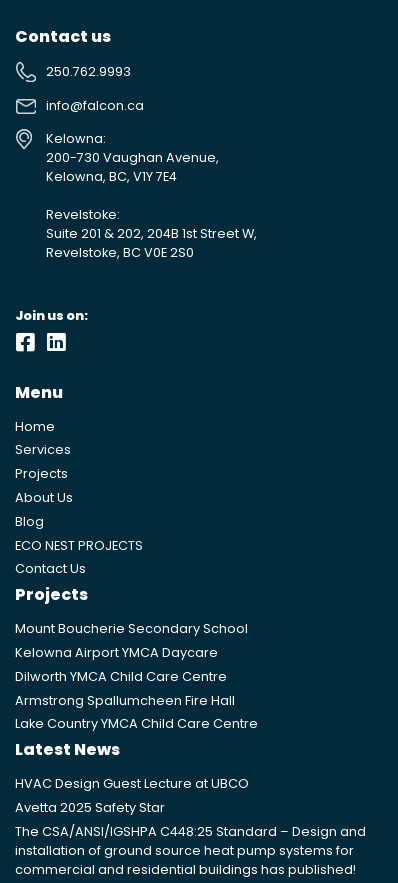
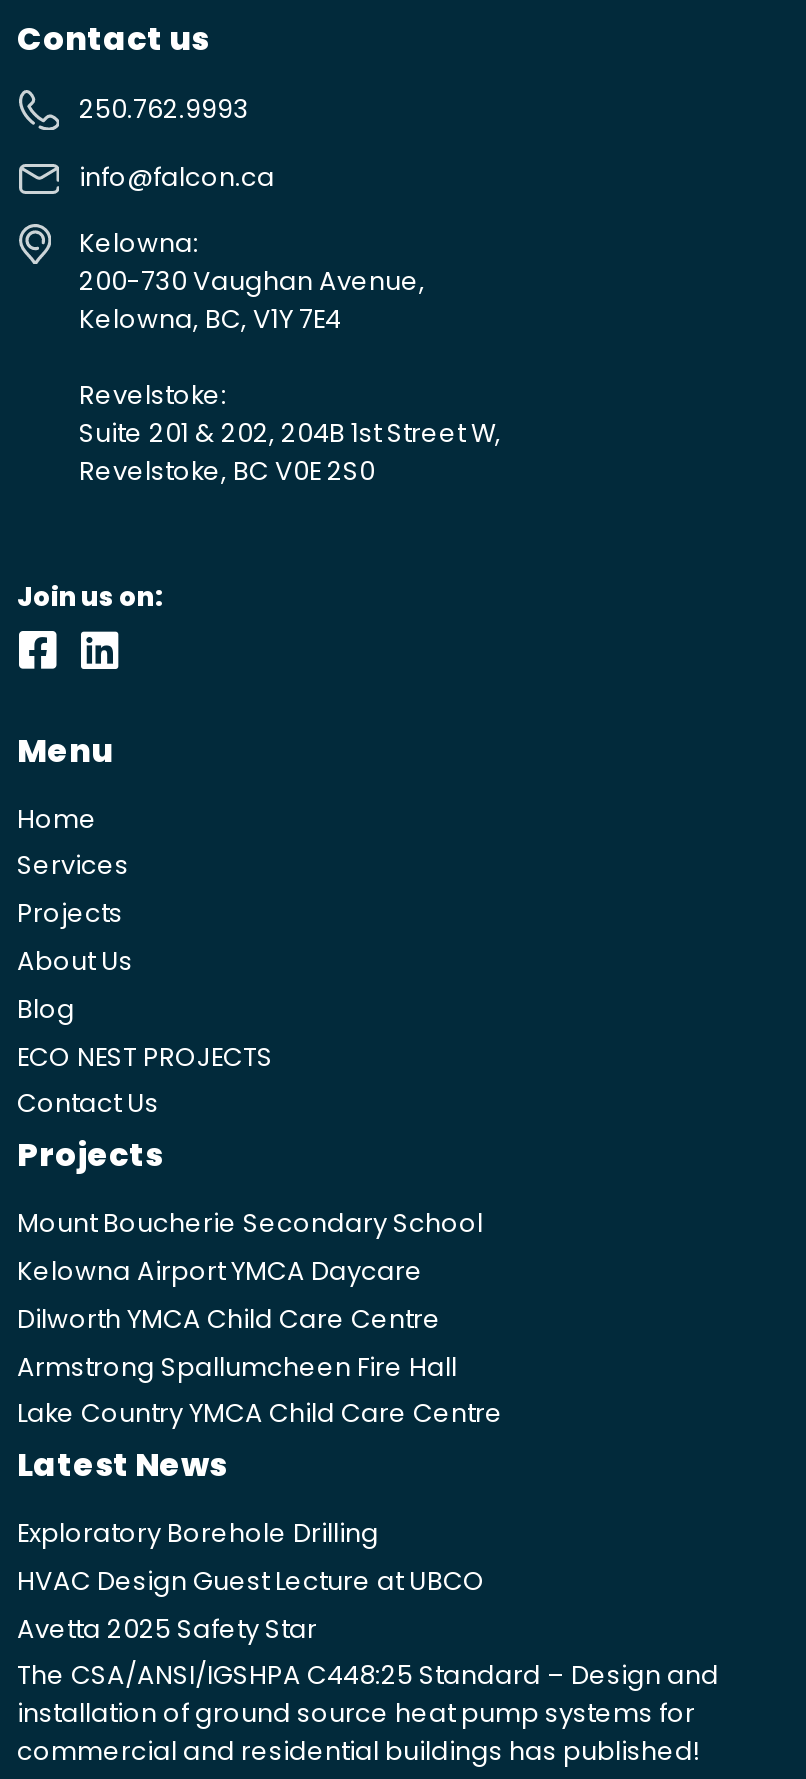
none -> [17,1516,379,1550] Exploratory Borehole Drilling

